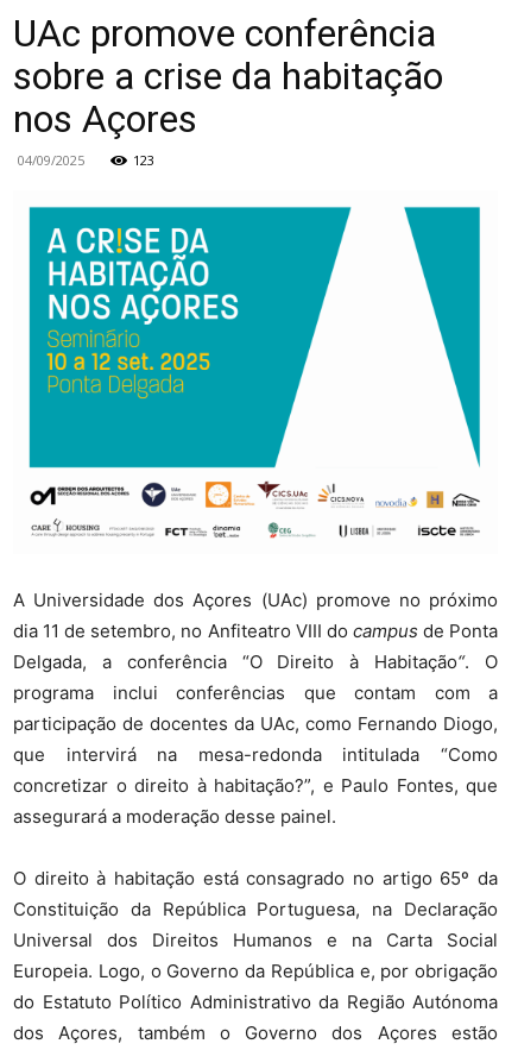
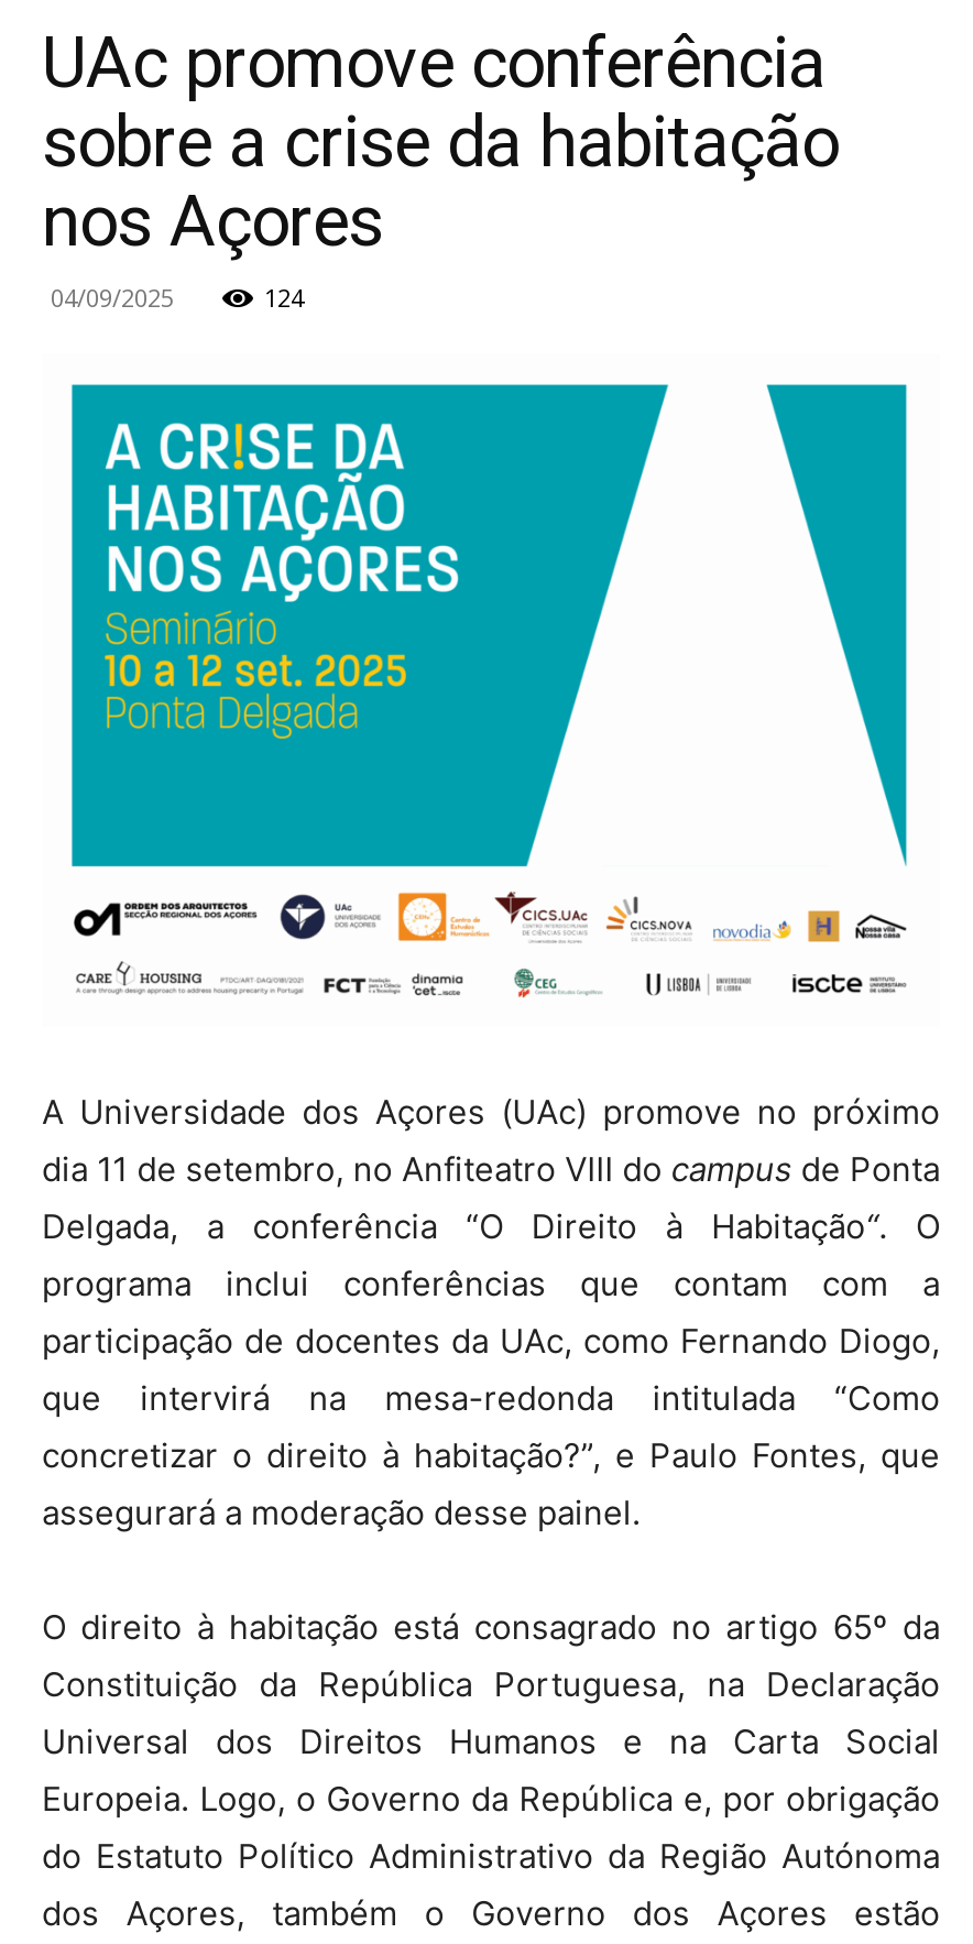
[133,151,154,169] 123 -> [264,281,304,314] 124

